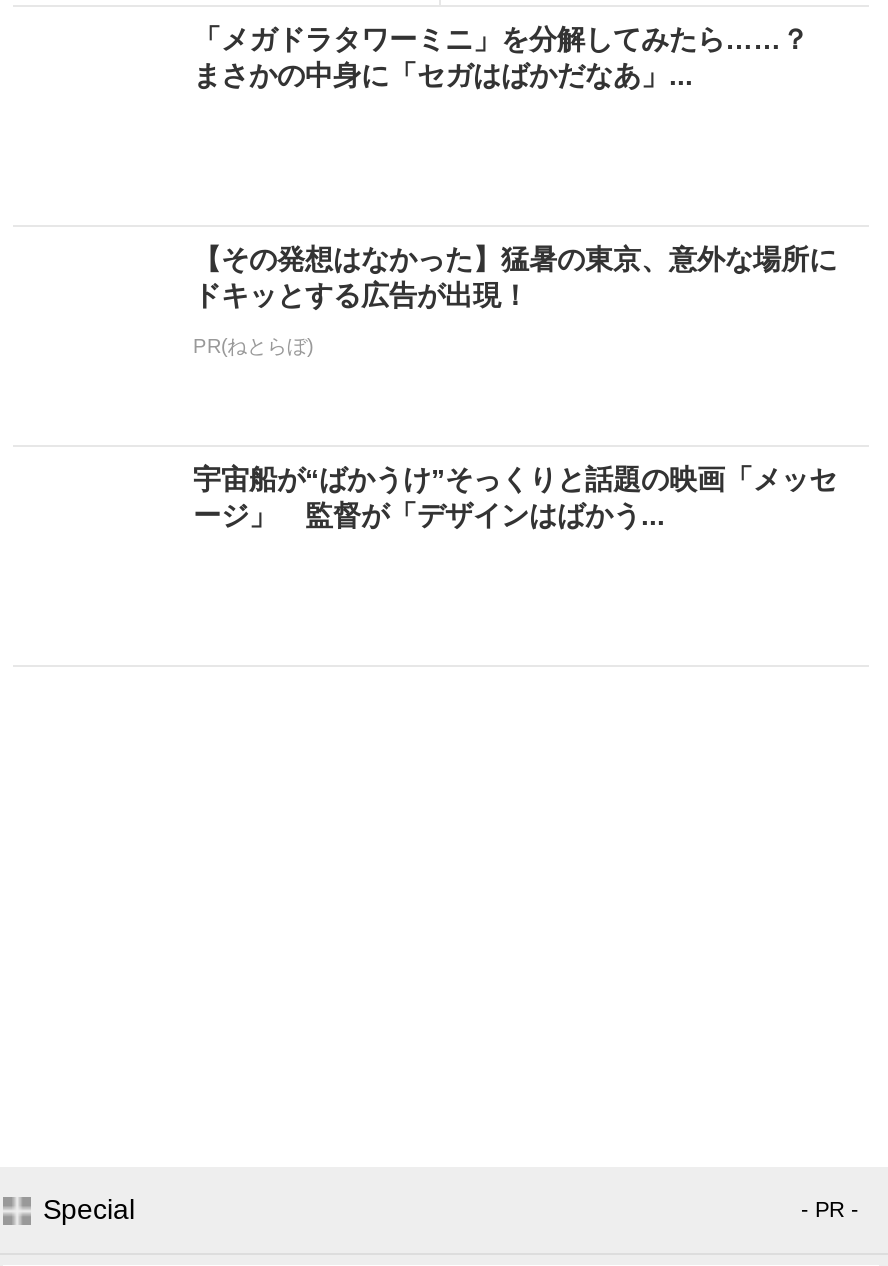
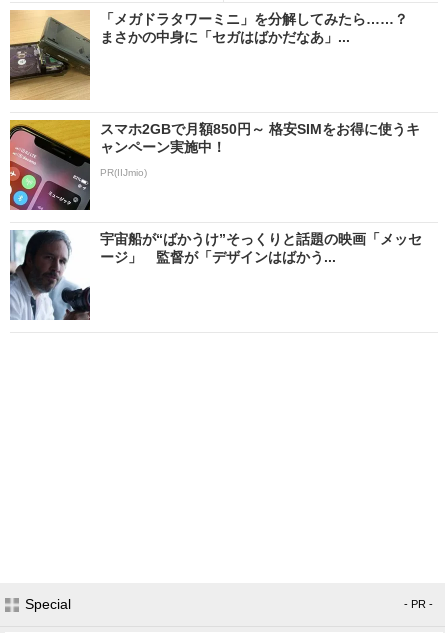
none -> [9,9,91,101] [image]
none -> [9,119,91,211] [image]
none -> [9,229,91,321] [image]
[193,243,837,311] 【その発想はなかった】猛暑の東京、意外な場所に | ドキッとする広告が出現！ -> [100,121,420,155] スマホ2GBで月額850円～ 格安SIMをお得に使うキ | ャンペーン実施中！
[193,335,313,357] PR(ねとらぼ) -> [100,167,147,178] PR(IIJmio)

